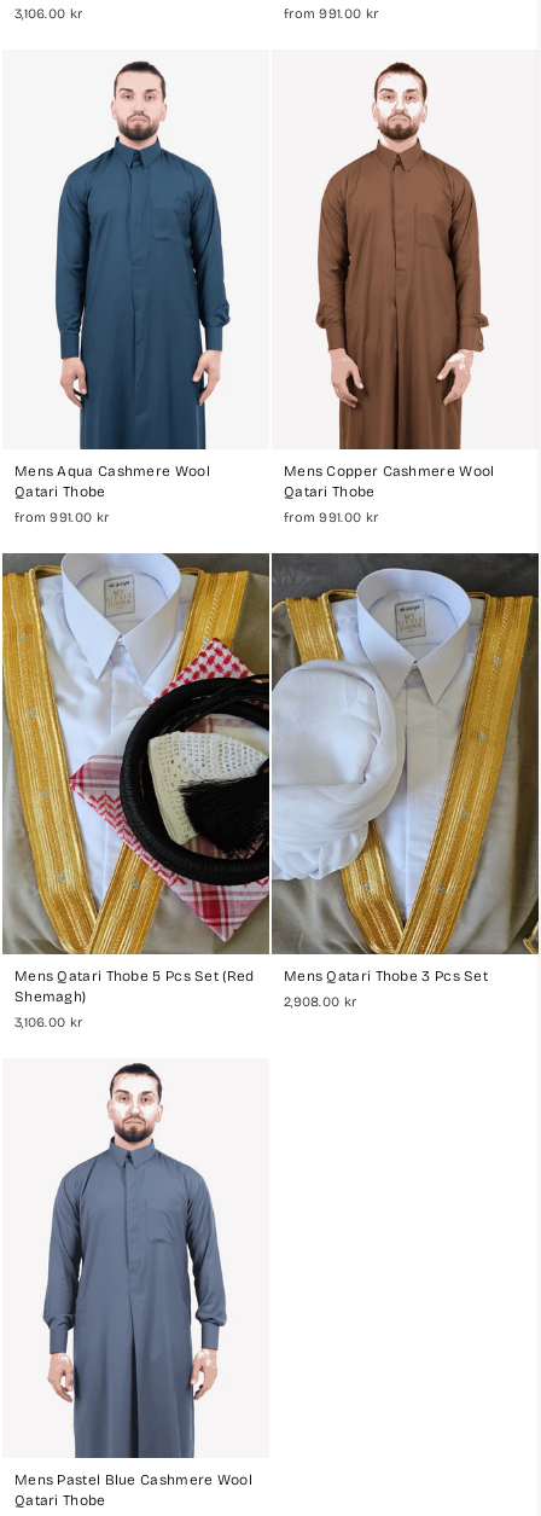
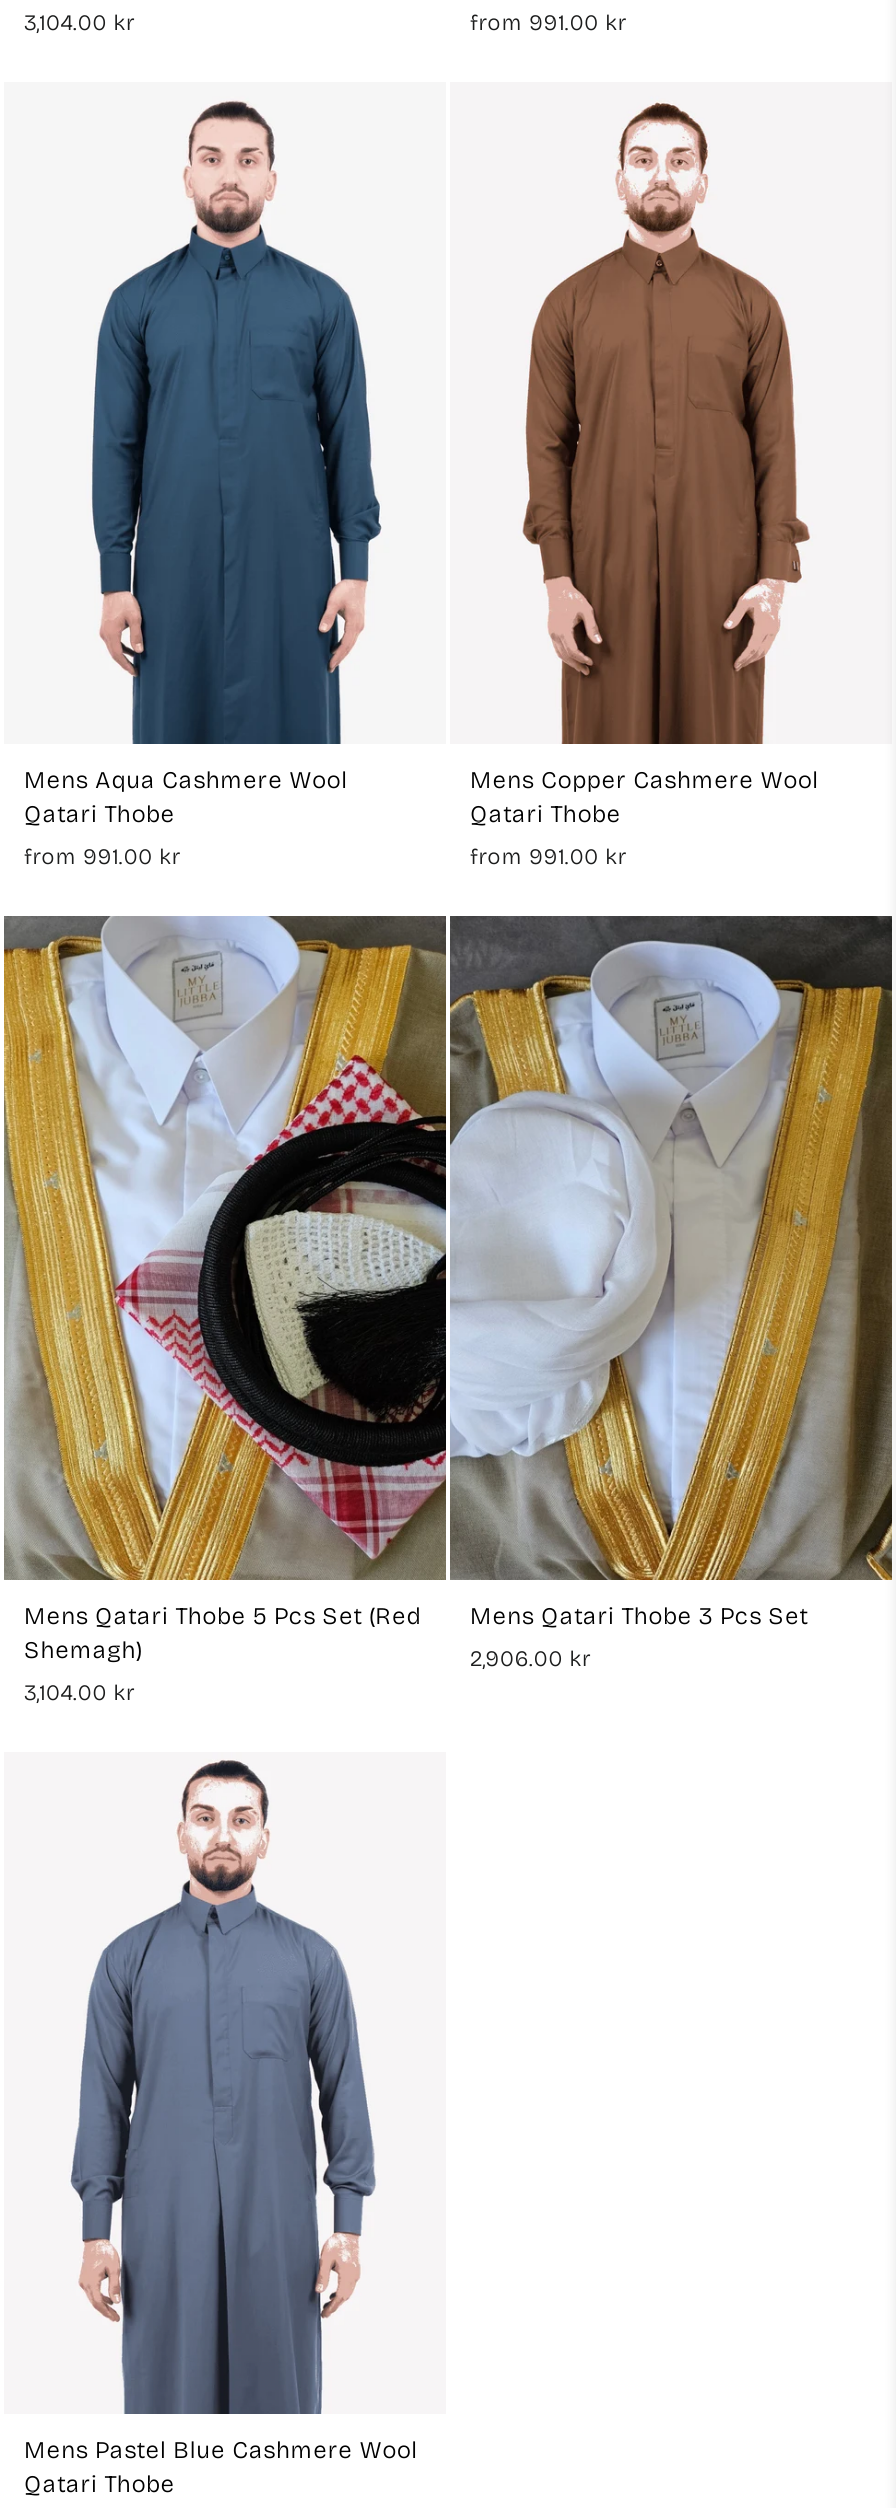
[14,6,82,21] 3,106.00 kr -> [24,9,135,35] 3,104.00 kr
[284,994,357,1009] 2,908.00 kr -> [470,1645,591,1671] 2,906.00 kr
[14,1014,82,1030] 3,106.00 kr -> [24,1679,135,1705] 3,104.00 kr

